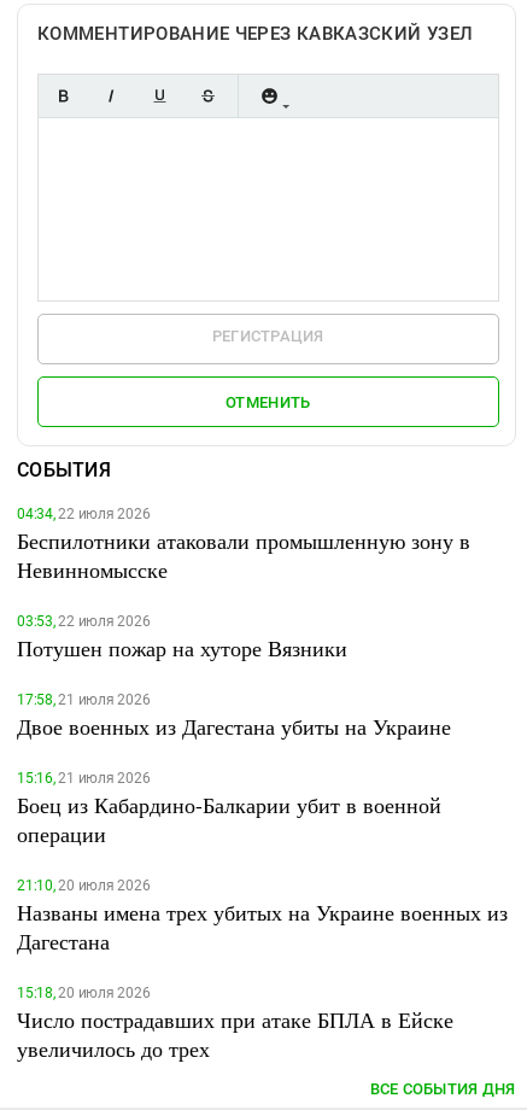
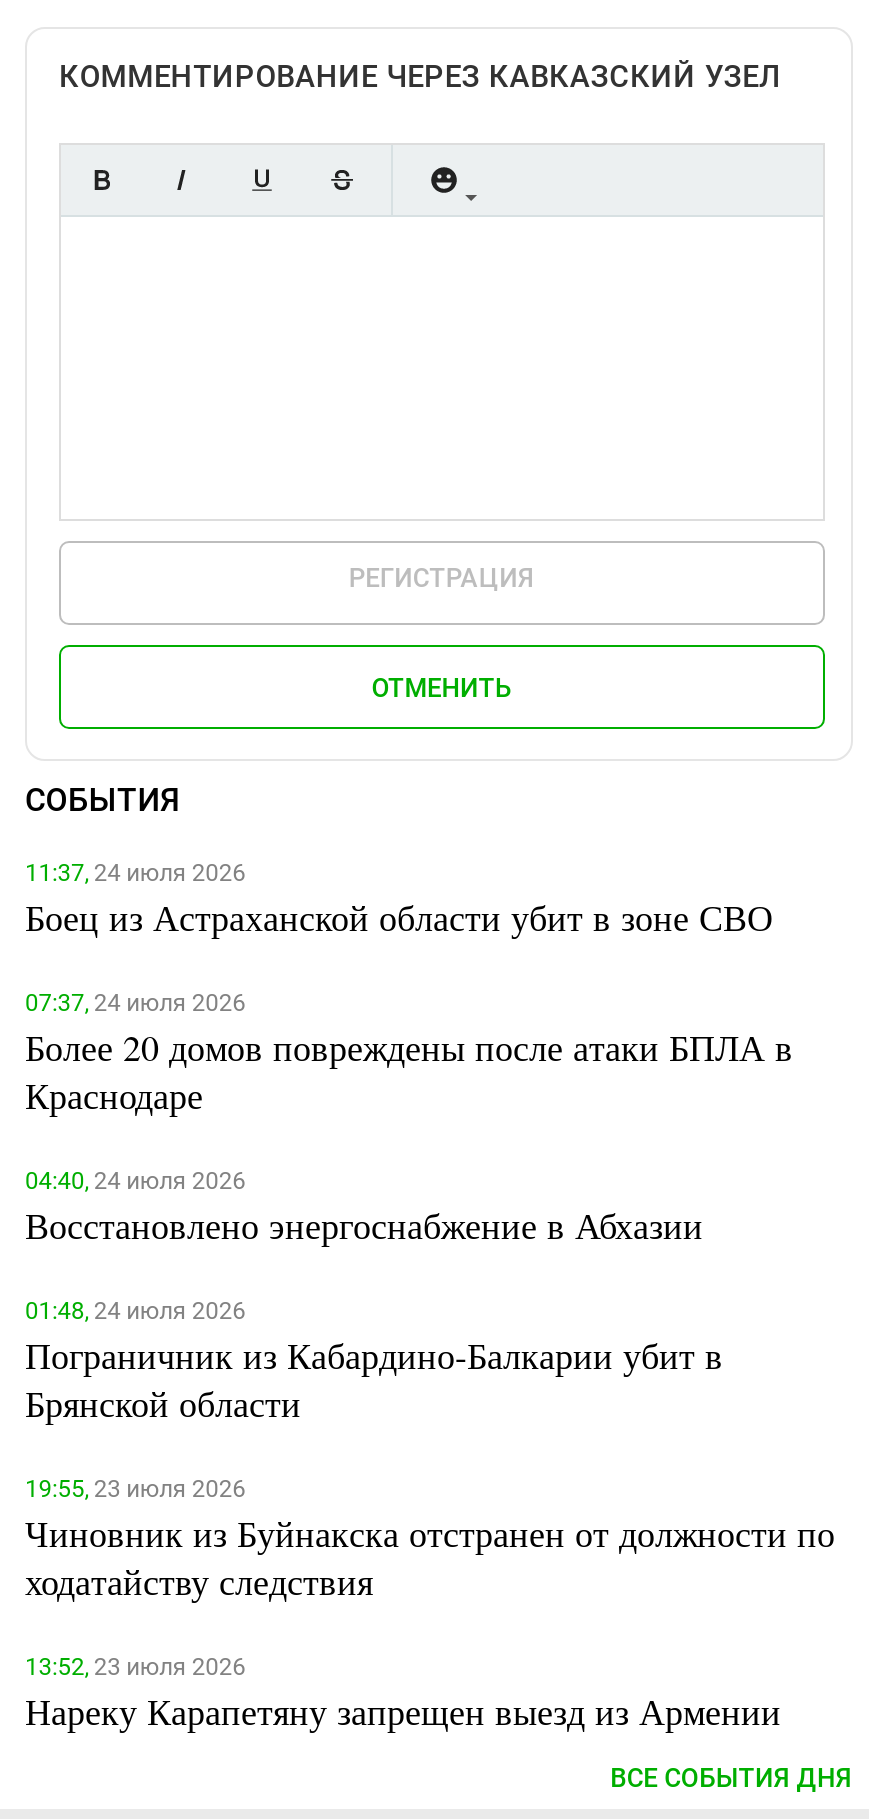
[17,506,470,584] 04:34, 22 июля 2026 | Беспилотники атаковали промышленную зону в | Невинномысске -> [25,859,773,941] 11:37, 24 июля 2026 | Боец из Астраханской области убит в зоне СВО
[17,613,347,662] 03:53, 22 июля 2026 | Потушен пожар на хуторе Вязники -> [25,989,793,1119] 07:37, 24 июля 2026 | Более 20 домов повреждены после атаки БПЛА в | Краснодаре
[17,691,451,741] 17:58, 21 июля 2026 | Двое военных из Дагестана убиты на Украине -> [25,1167,703,1249] 04:40, 24 июля 2026 | Восстановлено энергоснабжение в Абхазии
[17,770,441,848] 15:16, 21 июля 2026 | Боец из Кабардино-Балкарии убит в военной | операции -> [25,1297,723,1427] 01:48, 24 июля 2026 | Пограничник из Кабардино-Балкарии убит в | Брянской области
[17,877,508,956] 21:10, 20 июля 2026 | Названы имена трех убитых на Украине военных из | Дагестана -> [25,1475,835,1605] 19:55, 23 июля 2026 | Чиновник из Буйнакска отстранен от должности по | ходатайству следствия
[17,985,453,1063] 15:18, 20 июля 2026 | Число пострадавших при атаке БПЛА в Ейске | увеличилось до трех -> [25,1653,781,1735] 13:52, 23 июля 2026 | Нареку Карапетяну запрещен выезд из Армении

